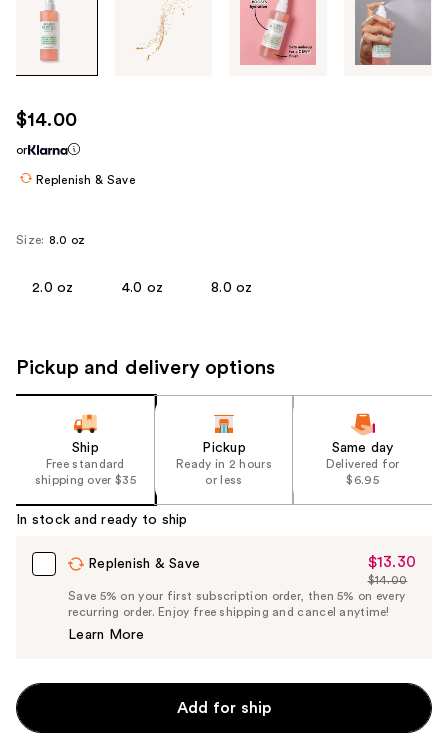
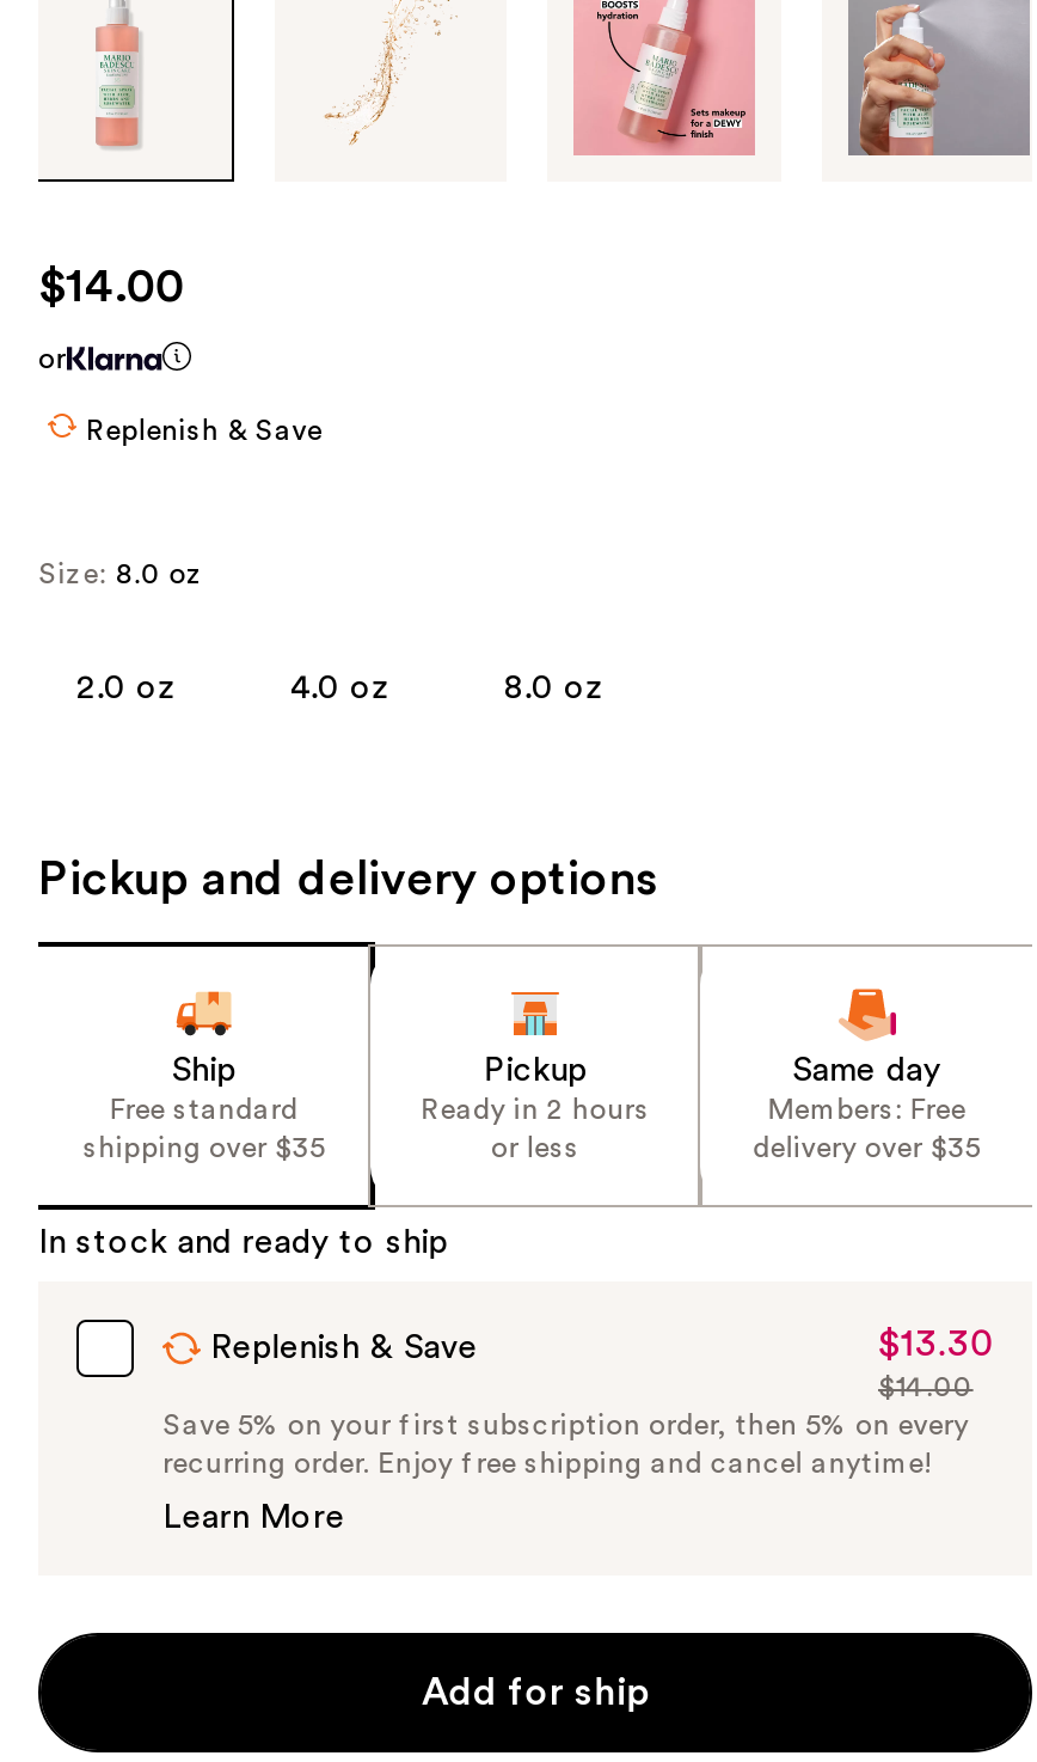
[326,458,400,486] Delivered for | $6.95 -> [753,1095,980,1162] Members: Free | delivery over $35

